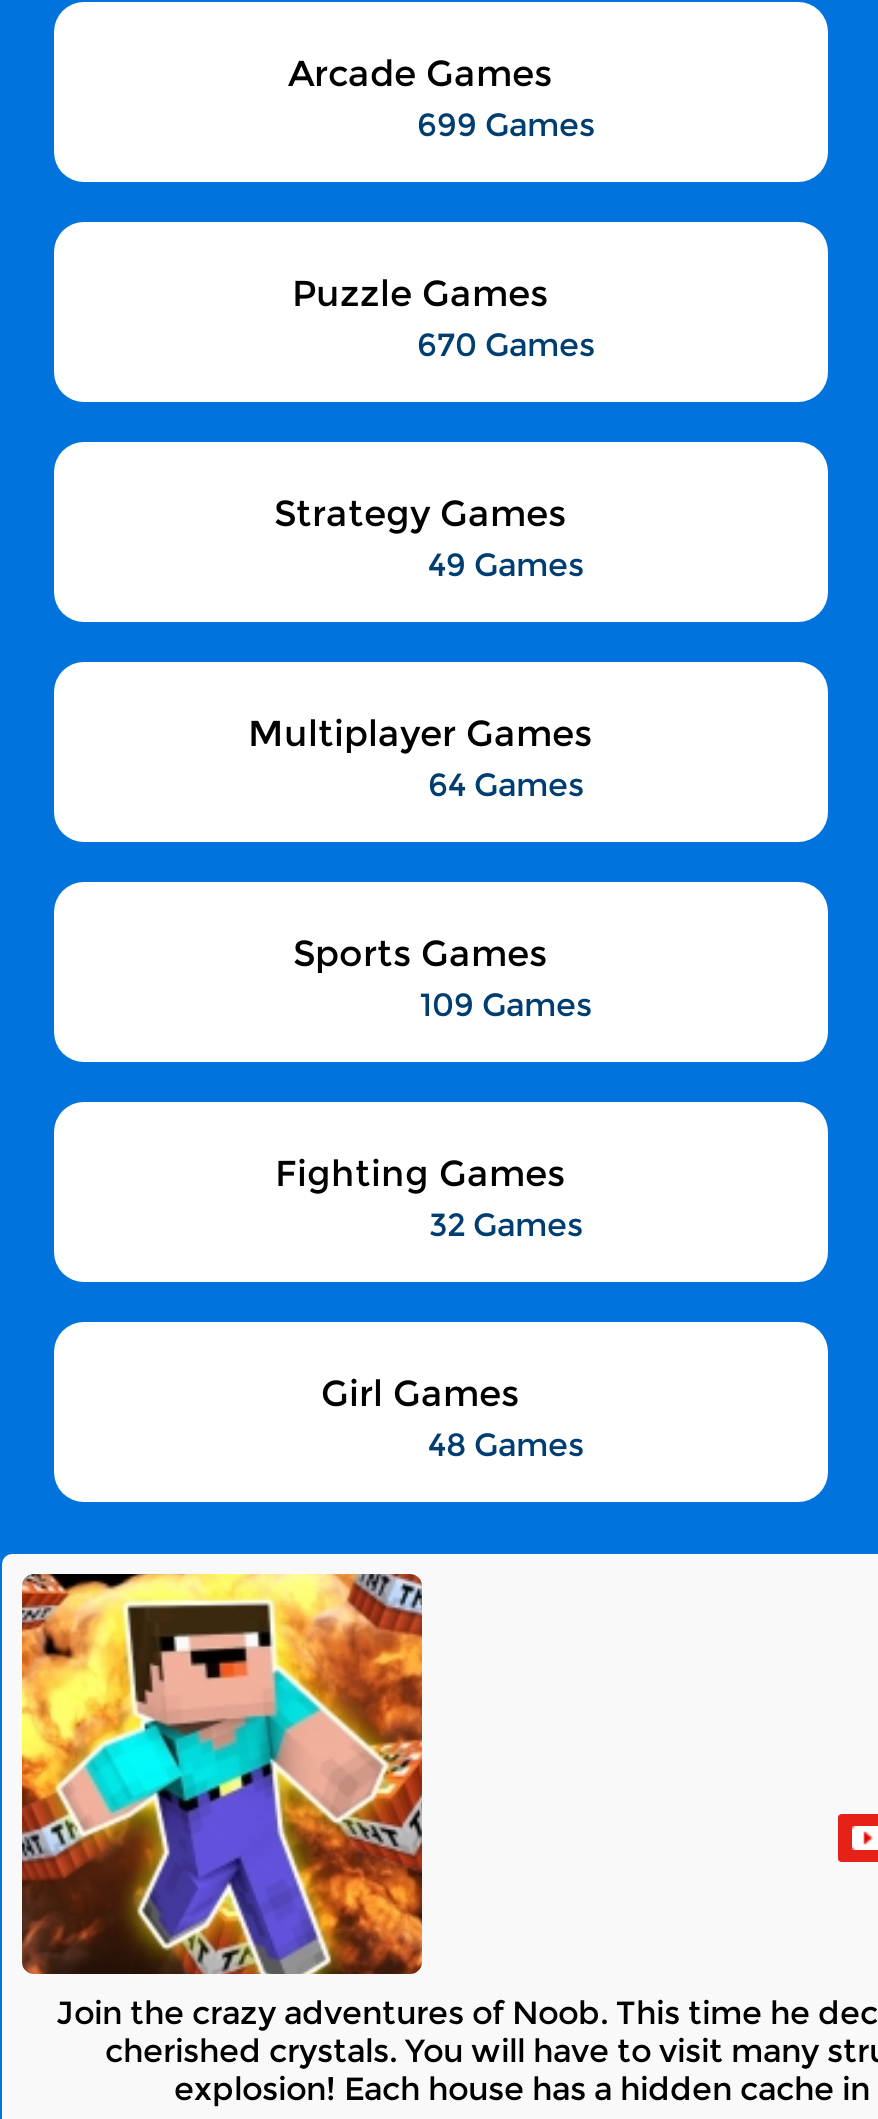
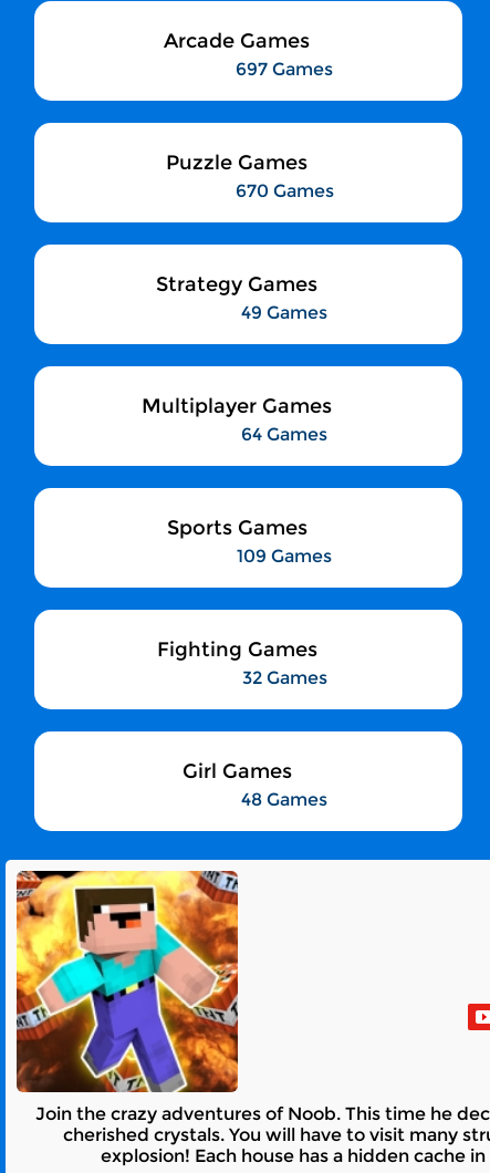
[417,106,595,144] 699 Games -> [236,59,333,80] 697 Games

